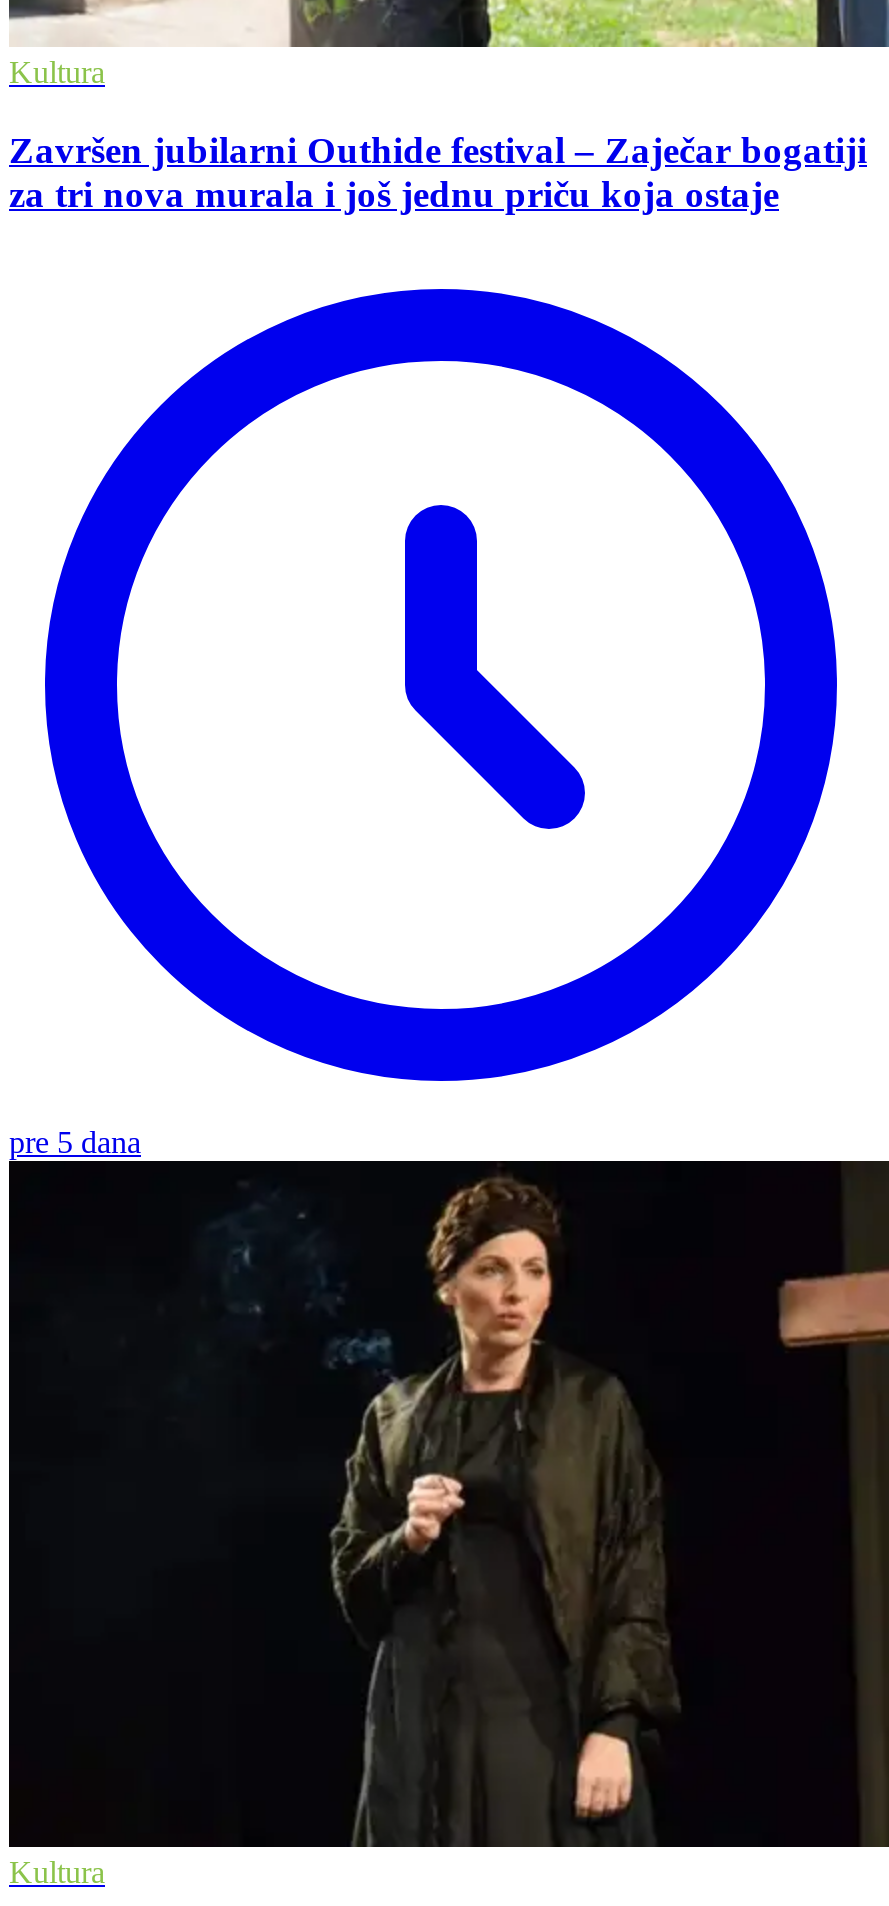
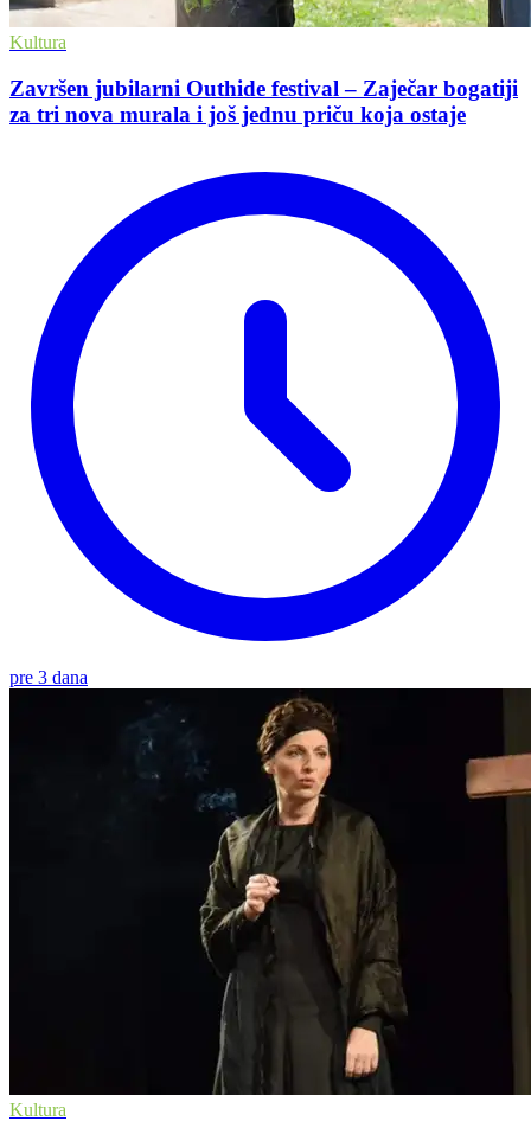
[9,1126,141,1160] pre 5 dana -> [9,667,88,687] pre 3 dana

